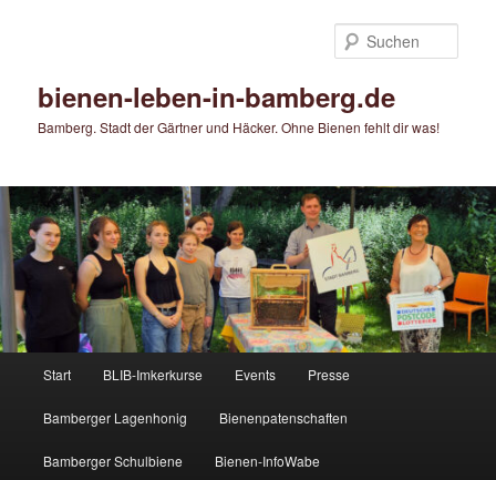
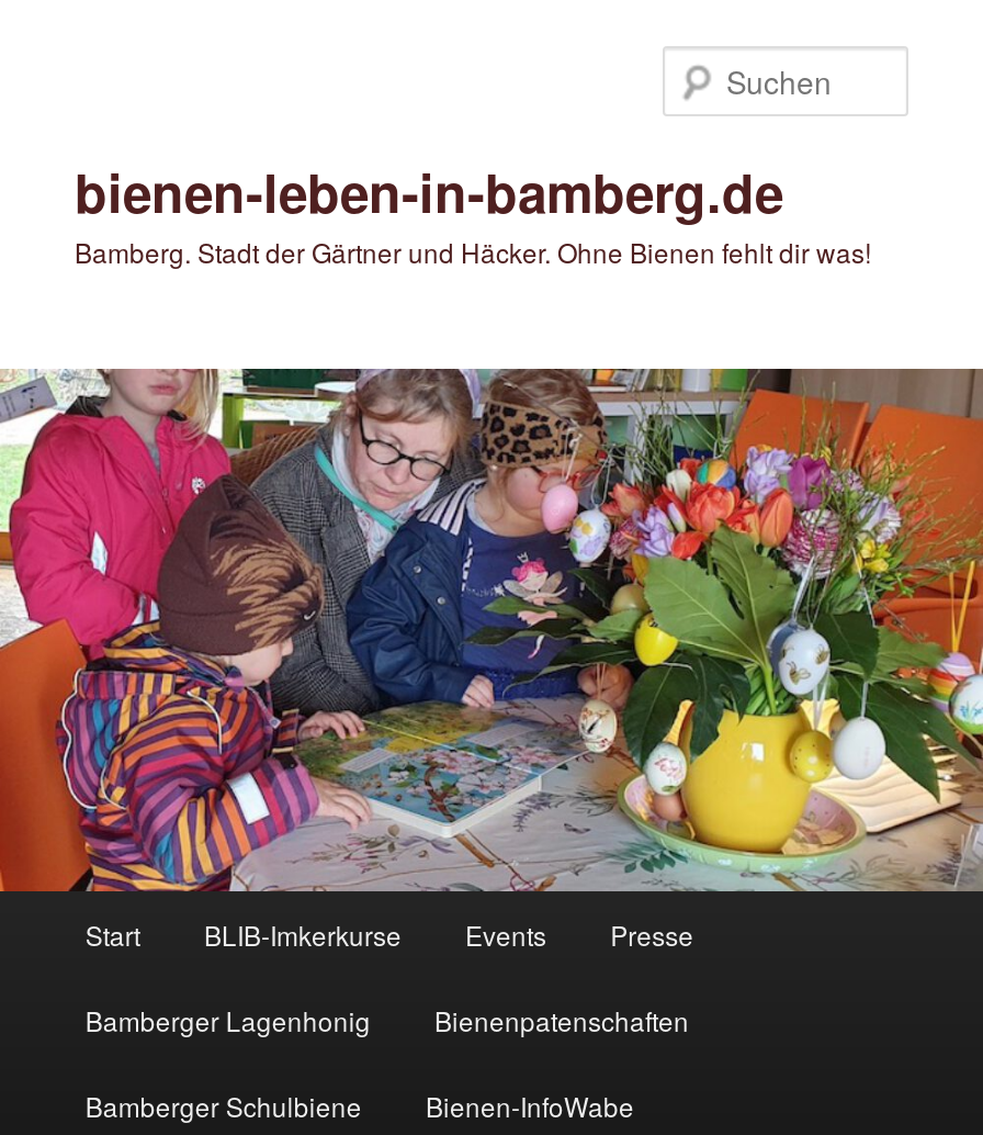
[3,185,493,354] [image] -> [7,367,976,894] [image]

